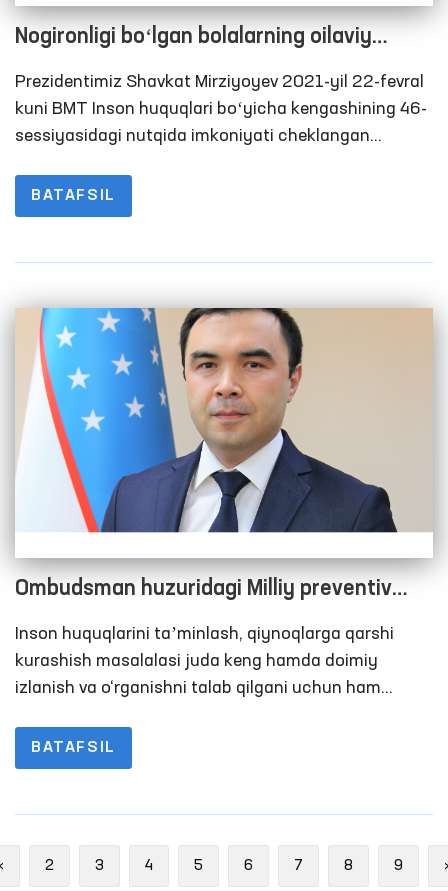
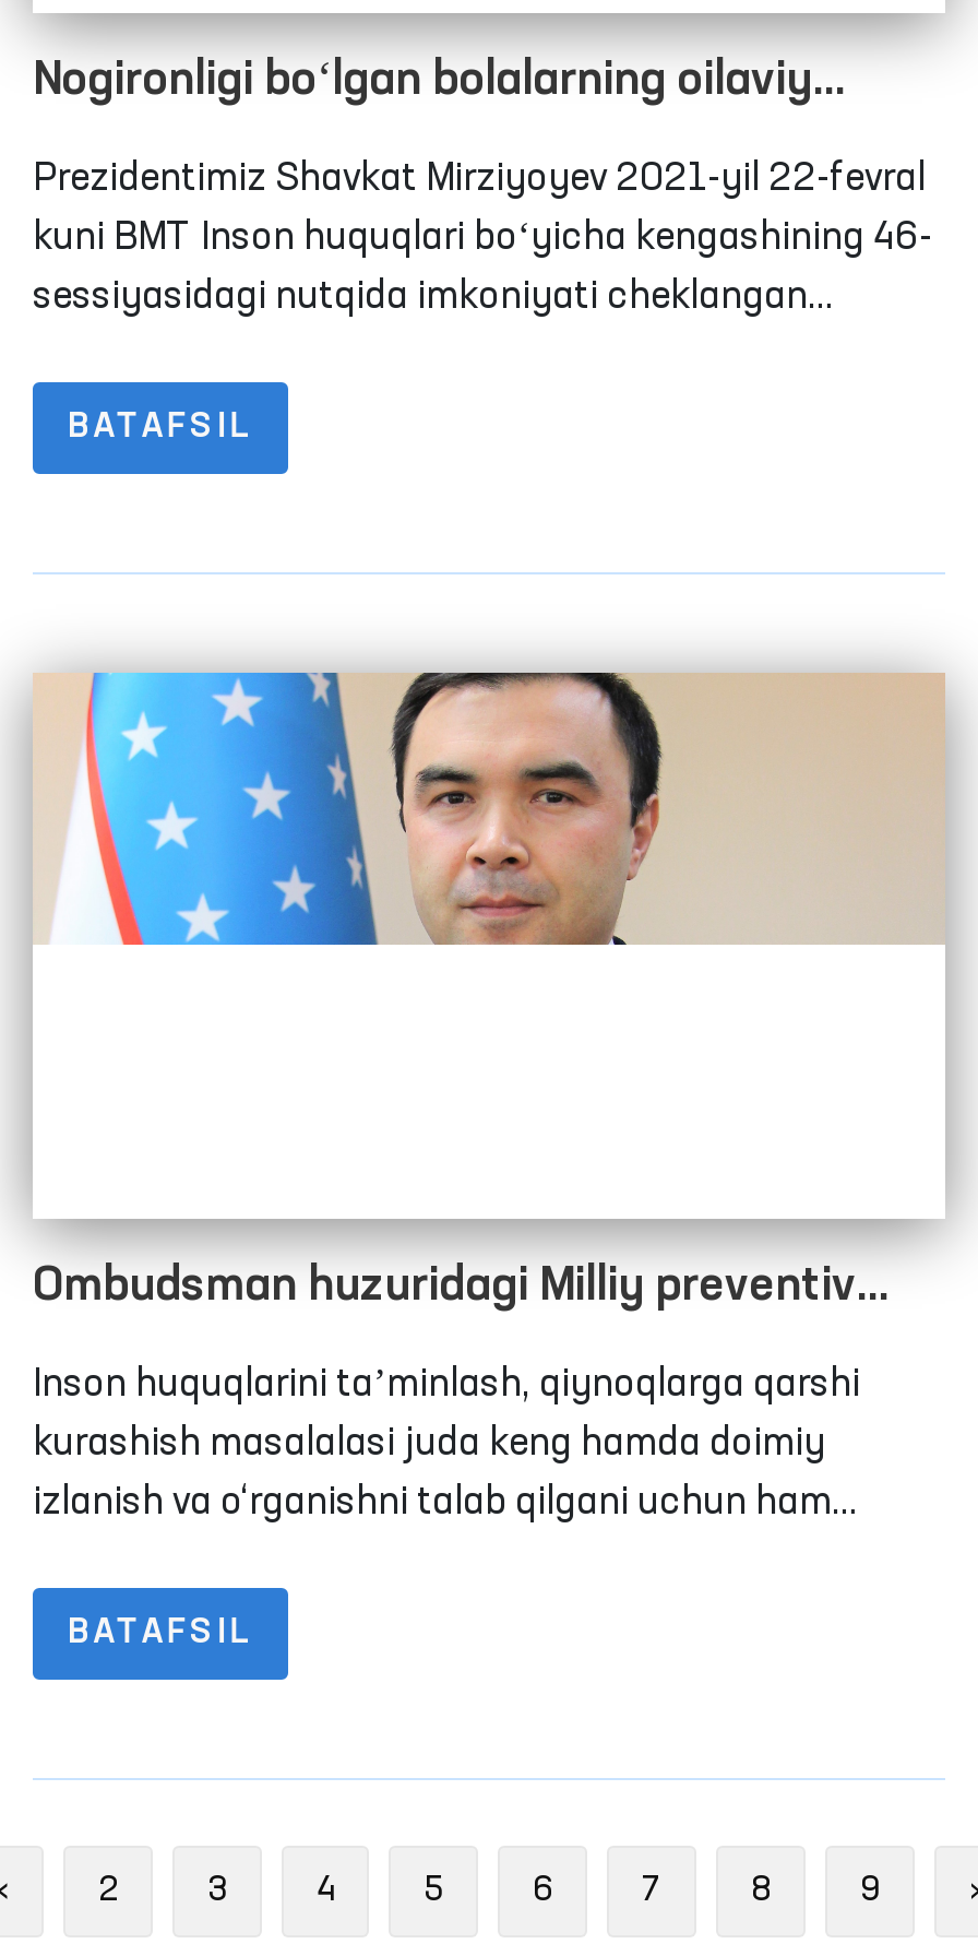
[16,431,432,534] [image] -> none

